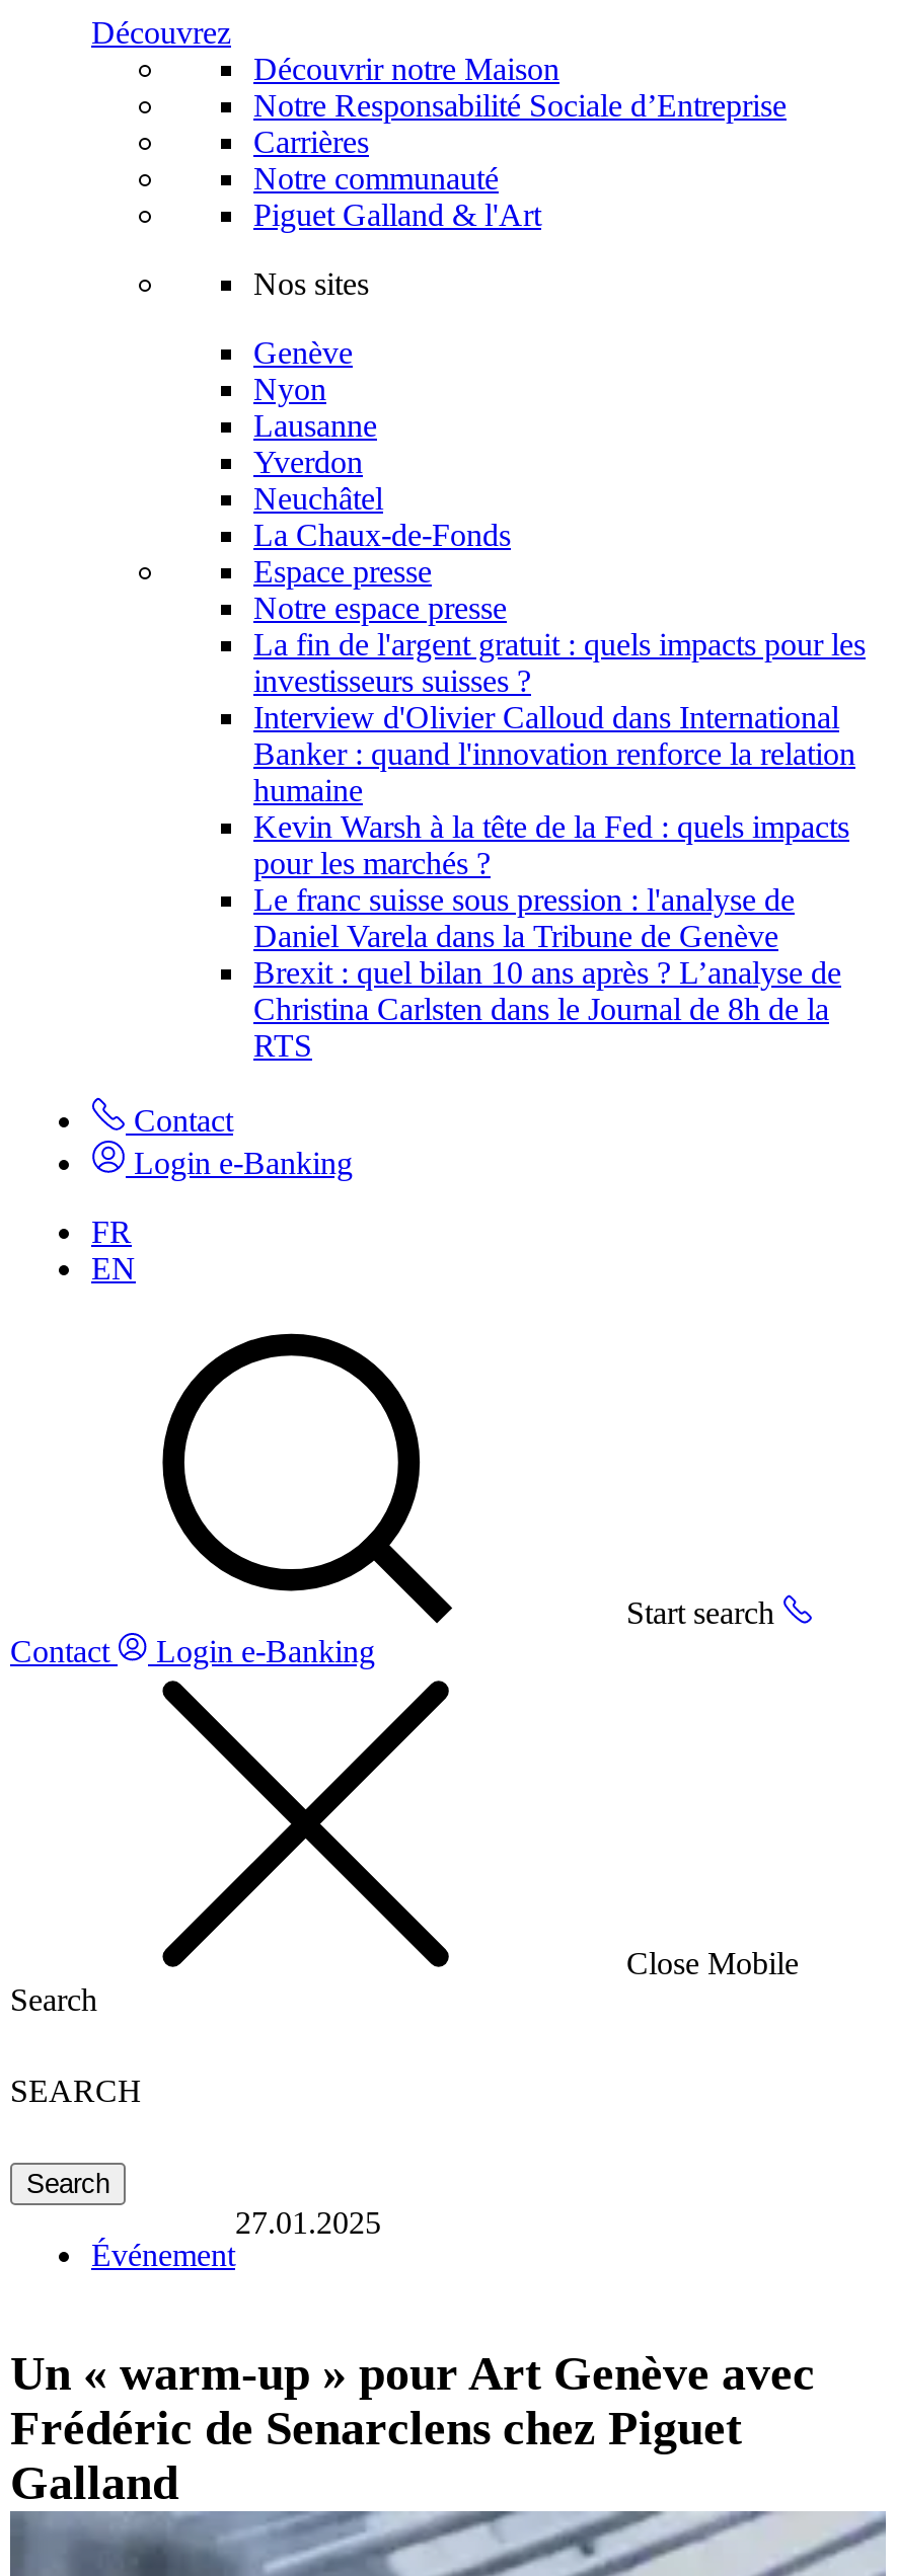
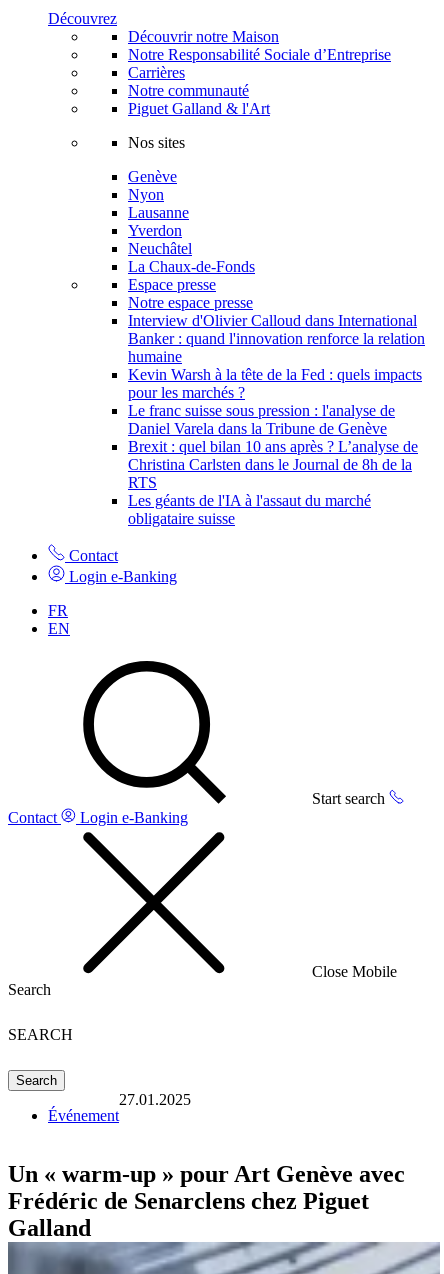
[253,628,866,699] La fin de l'argent gratuit : quels impacts pour les | investisseurs suisses ? -> none
moved [253,701,855,1063] -> [128,312,425,491]: Interview d'Olivier Calloud dans International | Banker : quand l'innovation renforce la relation | humaine | ... | Christina Carlsten dans le Journal de 8h de la | RTS
none -> [128,492,371,527] Les géants de l'IA à l'assaut du marché | obligataire suisse

